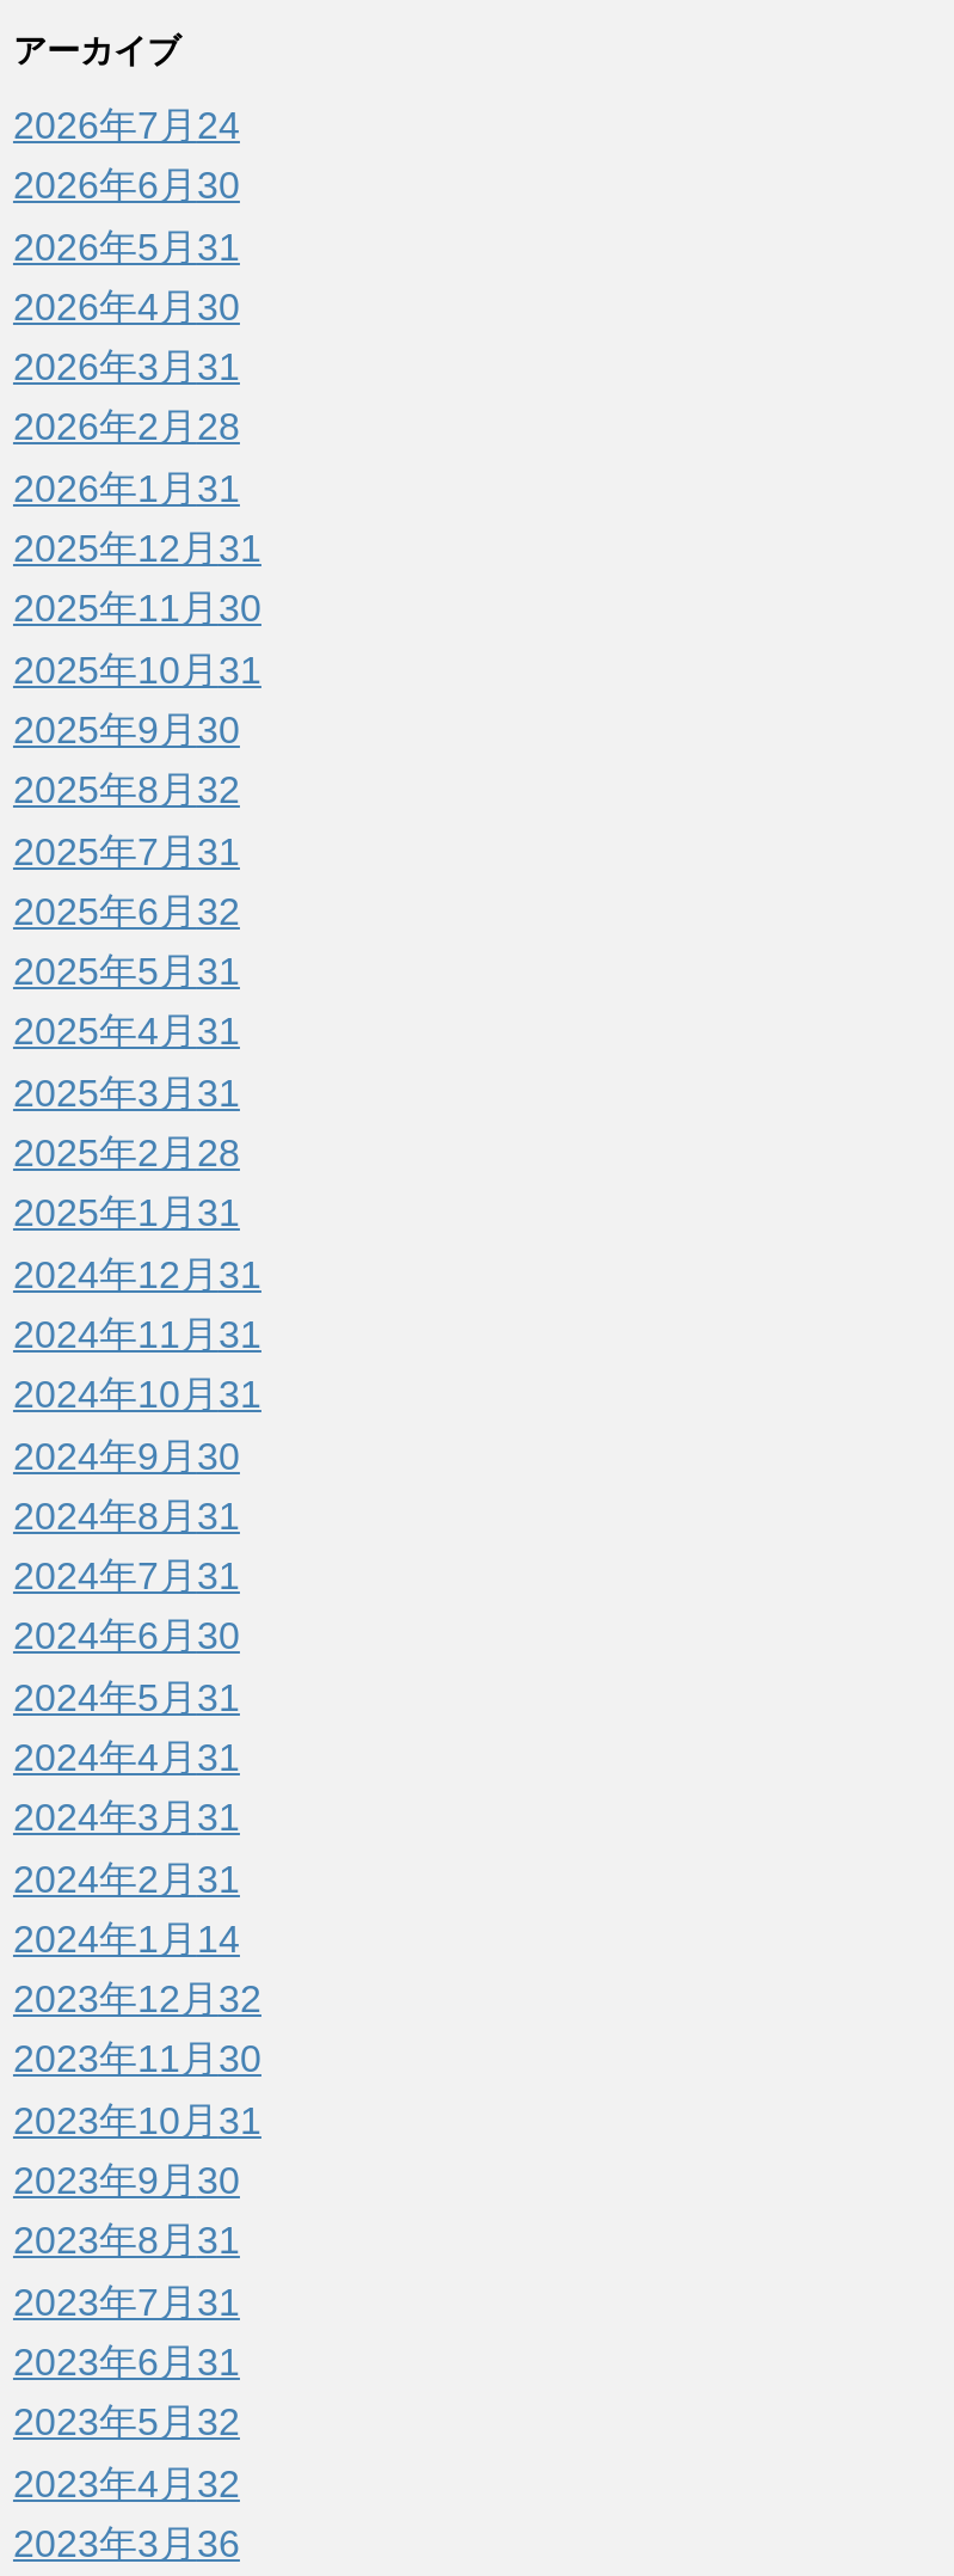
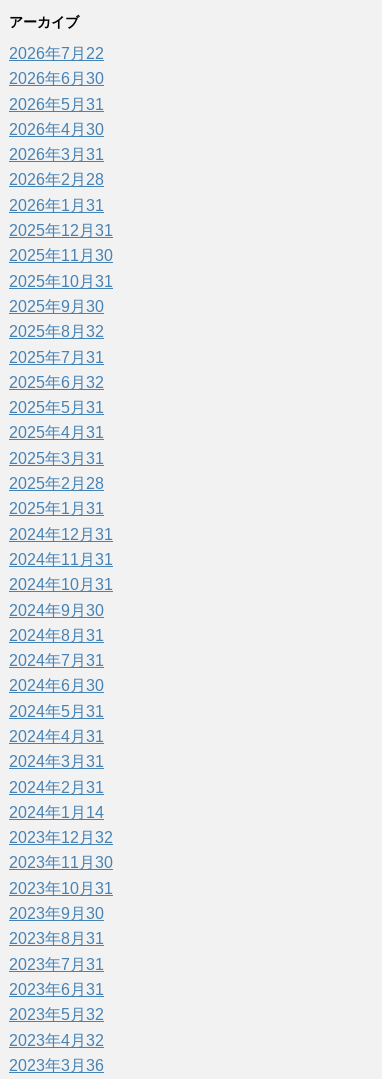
[13,105,240,146] 2026年7月24 -> [9,45,104,62] 2026年7月22

